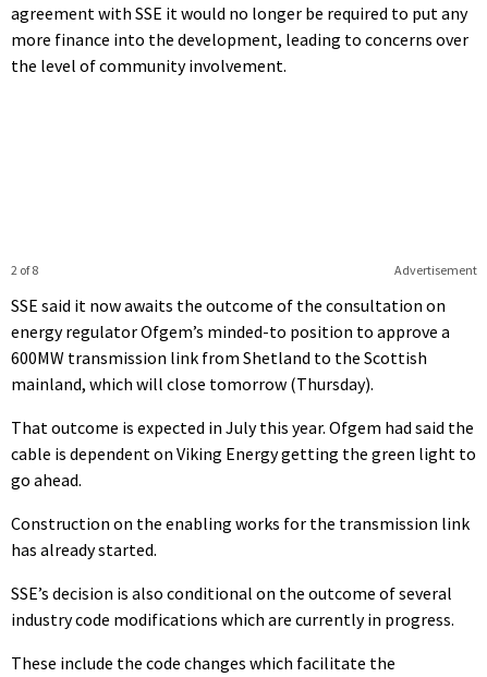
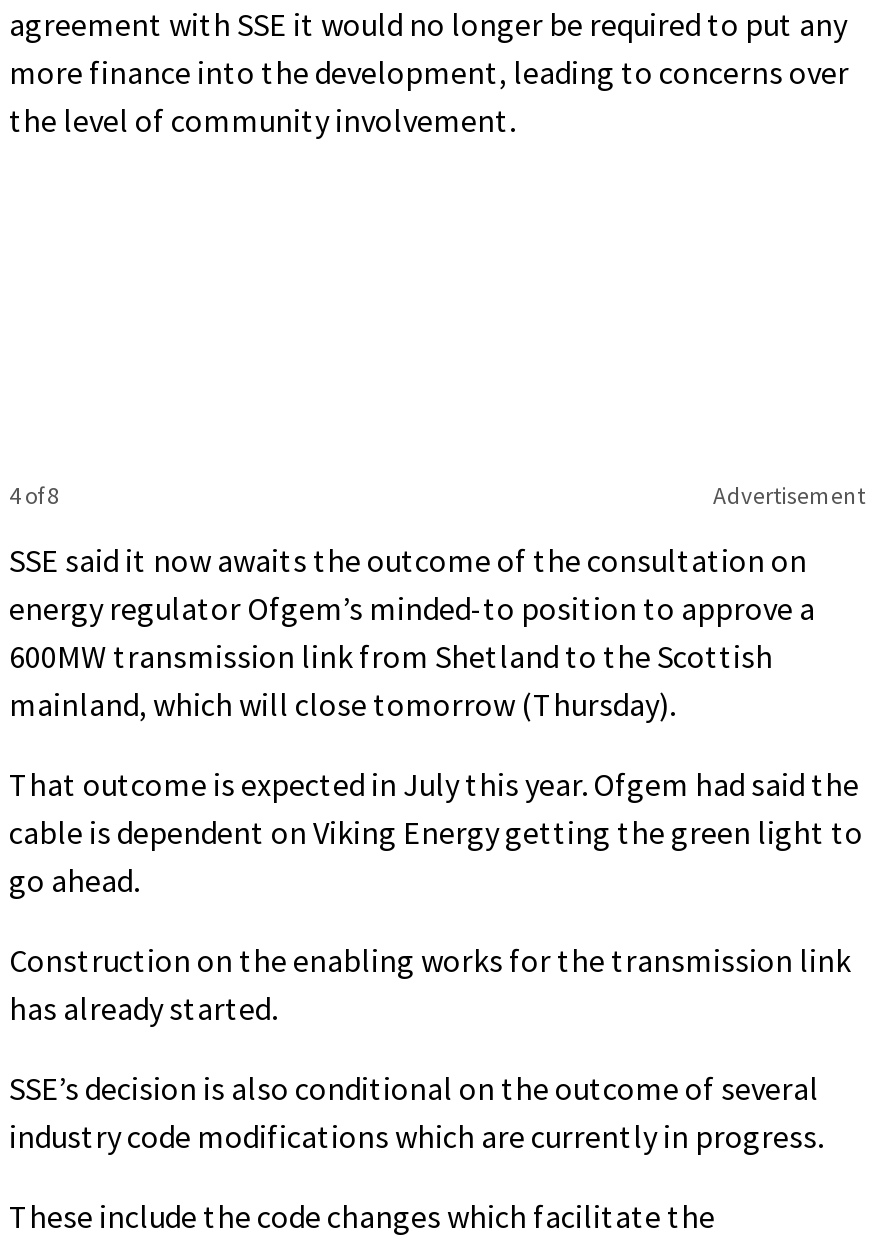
[11,262,38,278] 2 of 8 -> [9,481,59,511] 4 of 8

